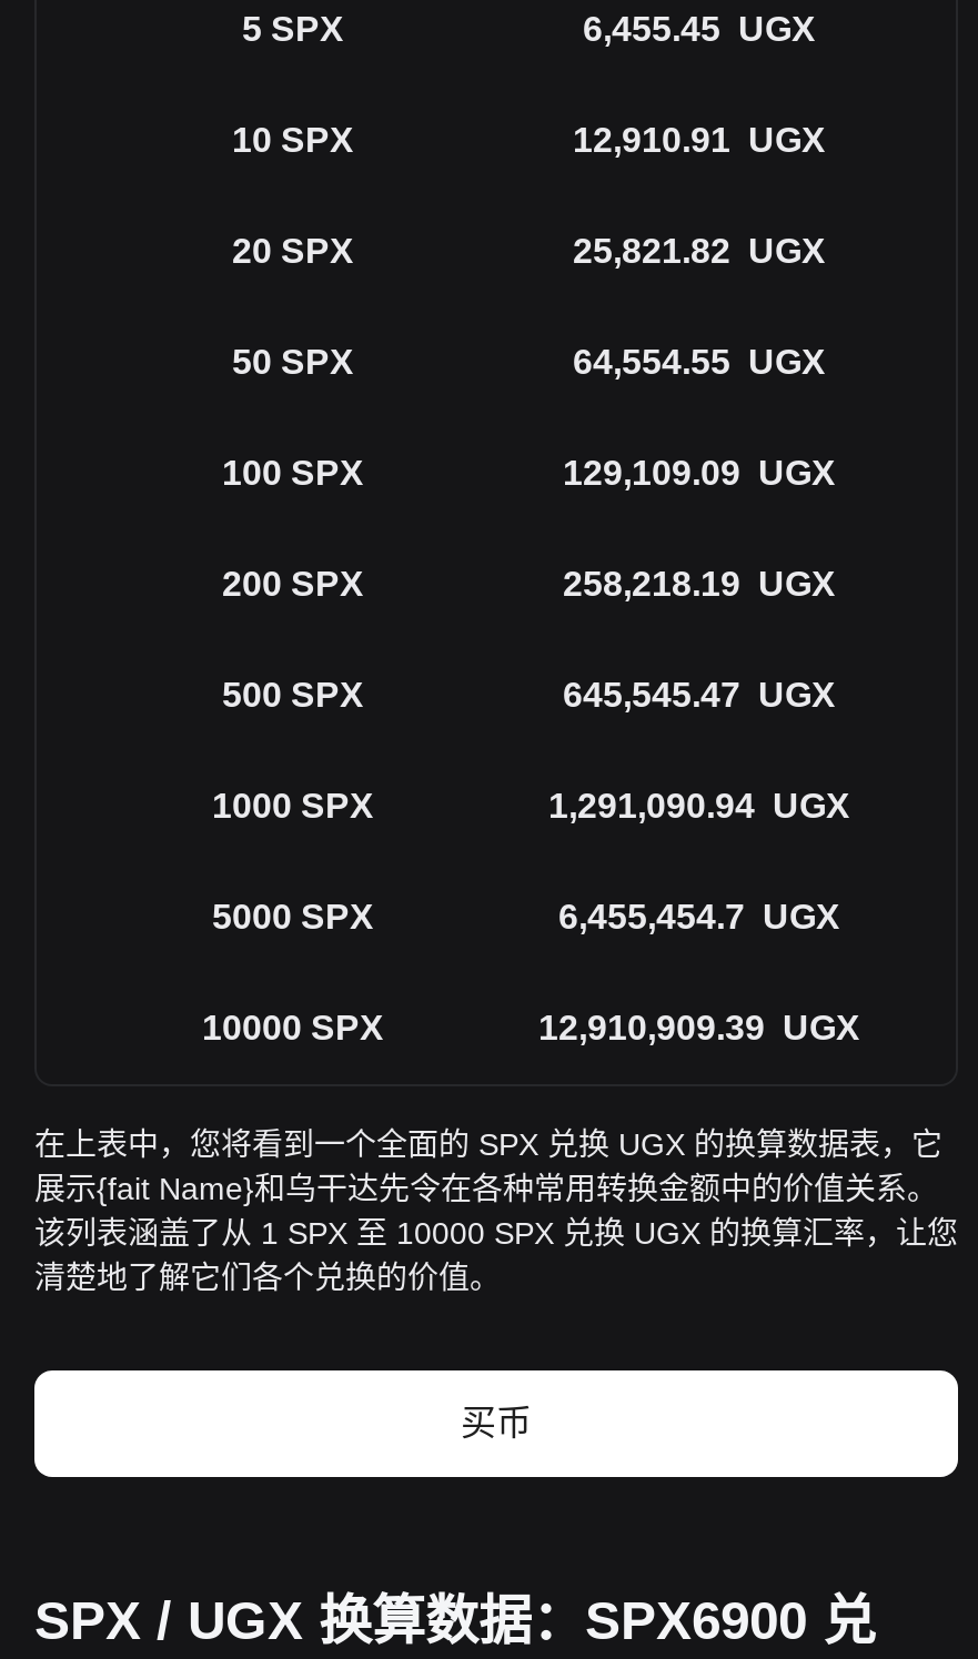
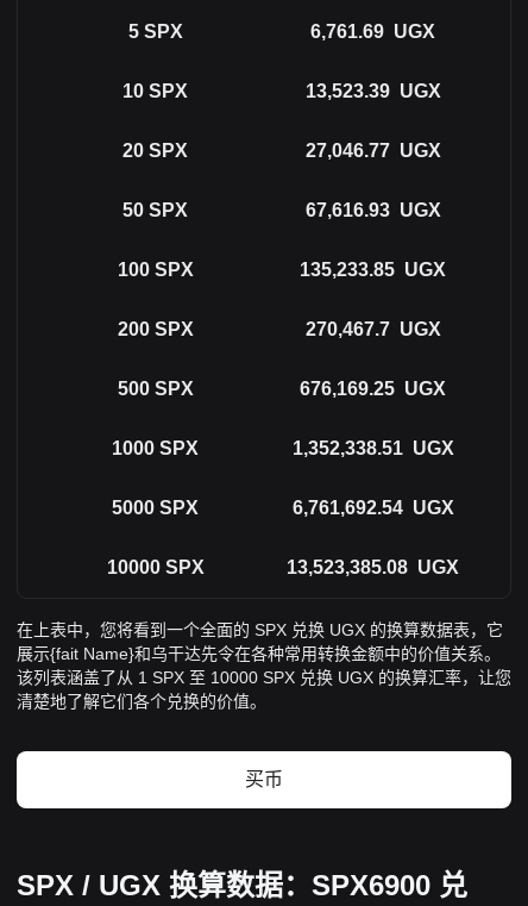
[583,10,816,48] 6,455.45 UGX -> [310,21,435,42] 6,761.69 UGX
[573,121,826,159] 12,910.91 UGX -> [305,81,441,101] 13,523.39 UGX
[573,232,826,270] 25,821.82 UGX -> [305,140,441,161] 27,046.77 UGX
[573,343,826,381] 64,554.55 UGX -> [305,200,441,220] 67,616.93 UGX
[563,454,836,492] 129,109.09 UGX -> [300,260,446,280] 135,233.85 UGX
[563,565,836,603] 258,218.19 UGX -> [305,319,441,339] 270,467.7 UGX
[563,676,836,714] 645,545.47 UGX -> [300,379,446,399] 676,169.25 UGX
[548,787,850,825] 1,291,090.94 UGX -> [292,438,454,458] 1,352,338.51 UGX
[558,898,840,935] 6,455,454.7 UGX -> [292,498,454,518] 6,761,692.54 UGX
[538,1009,860,1046] 12,910,909.39 UGX -> [287,557,459,577] 13,523,385.08 UGX

